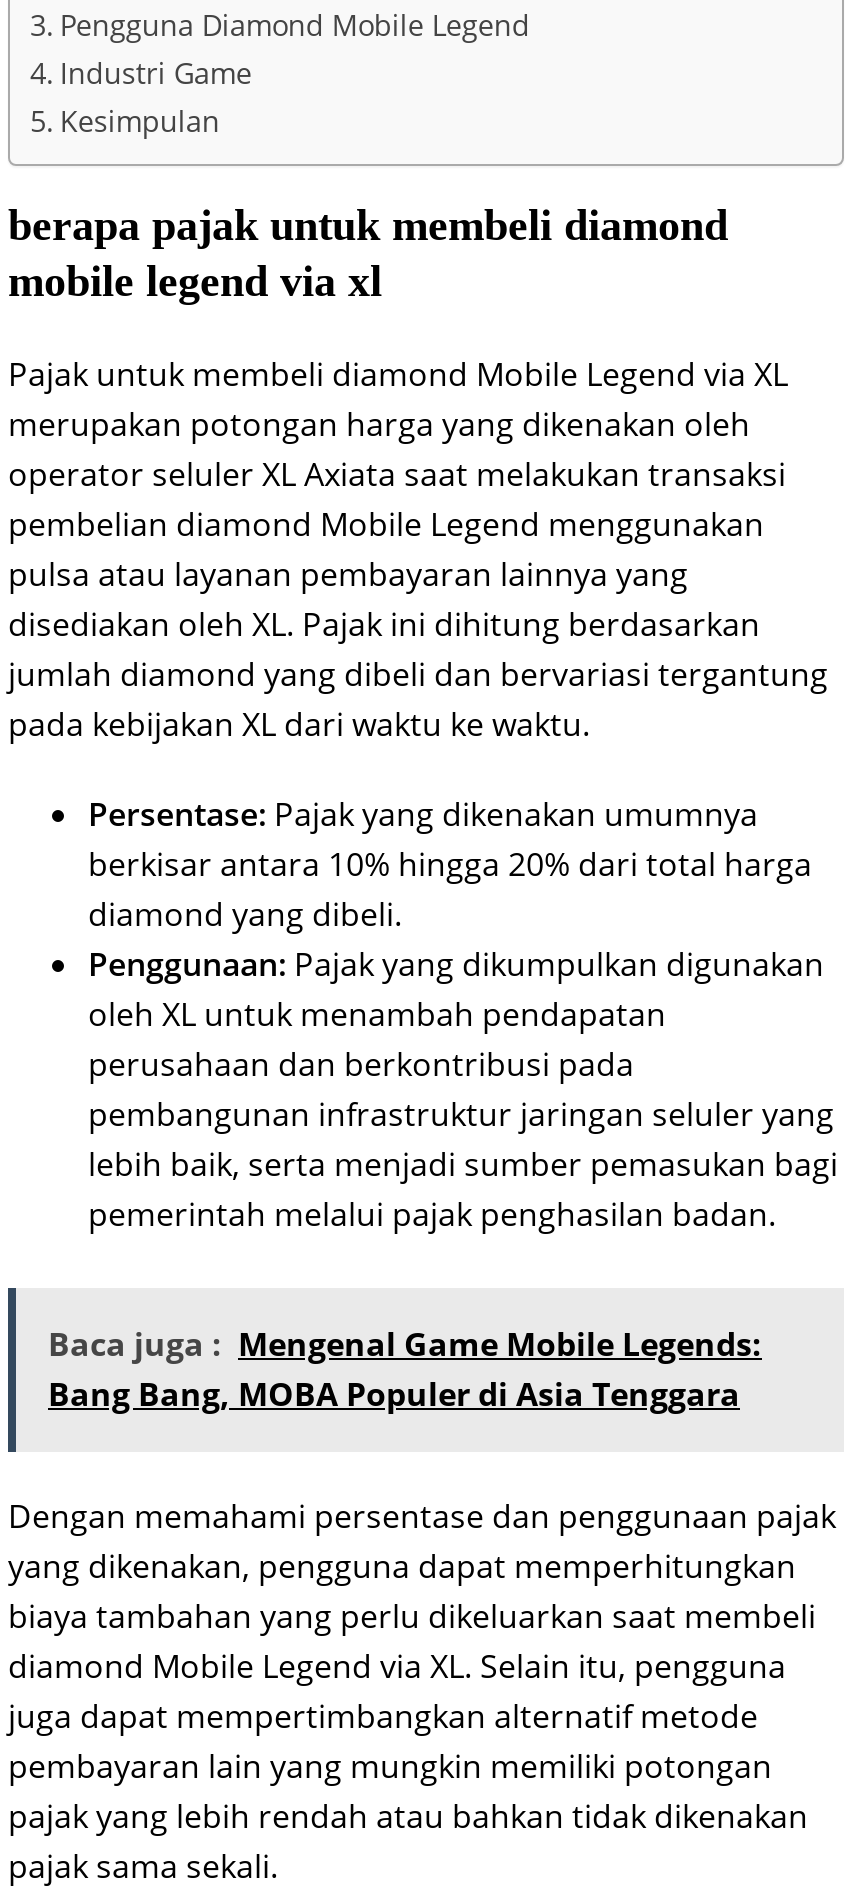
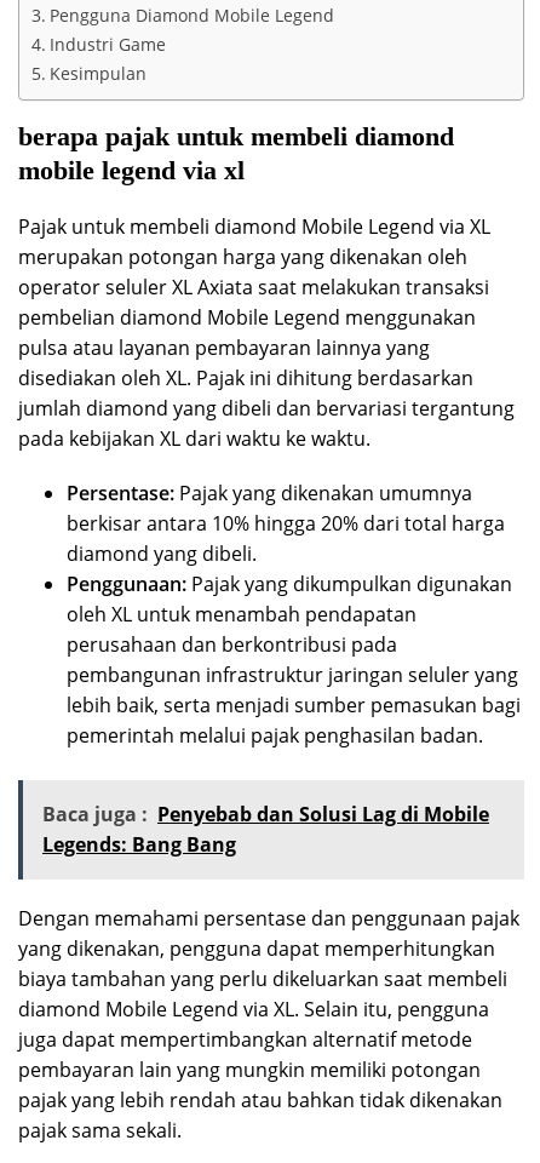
[48,1323,762,1417] Baca juga : Mengenal Game Mobile Legends: | Bang Bang, MOBA Populer di Asia Tenggara -> [42,801,489,858] Baca juga : Penyebab dan Solusi Lag di Mobile | Legends: Bang Bang

